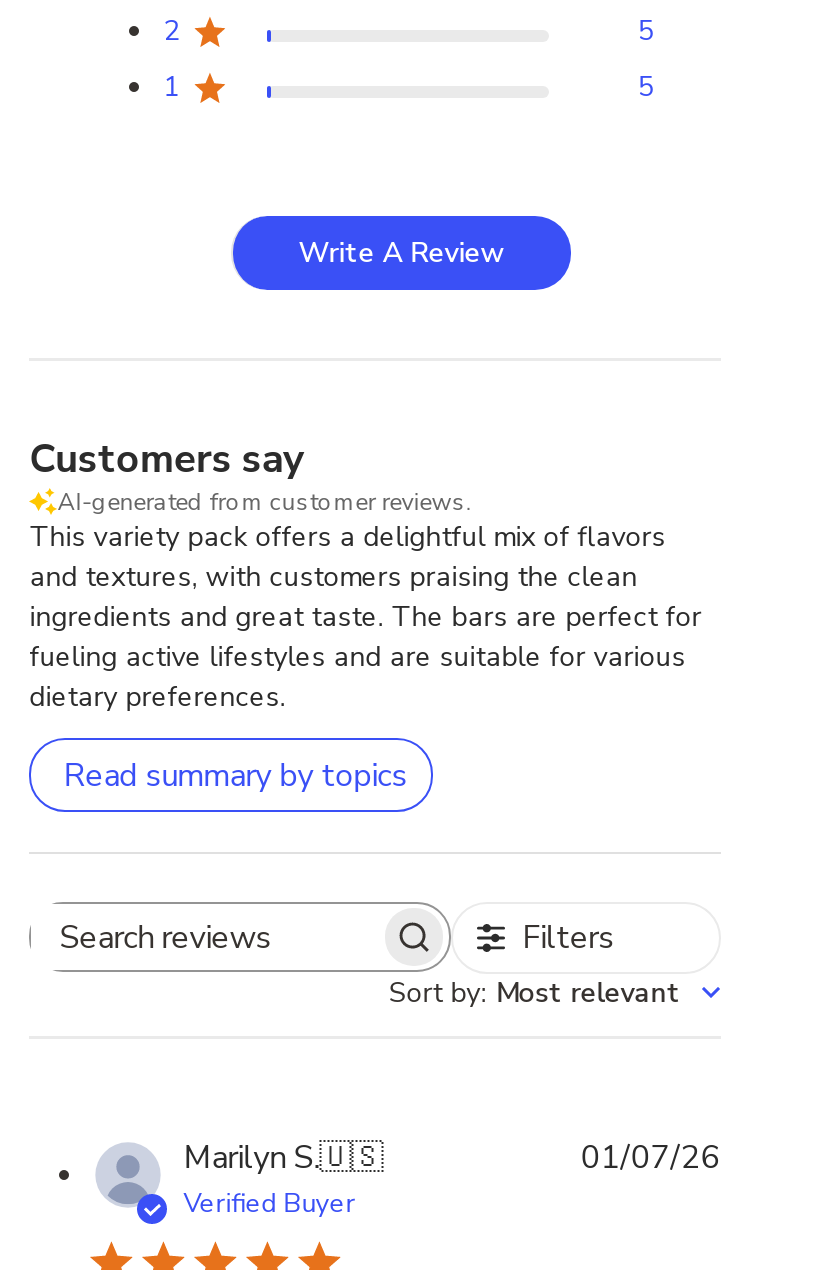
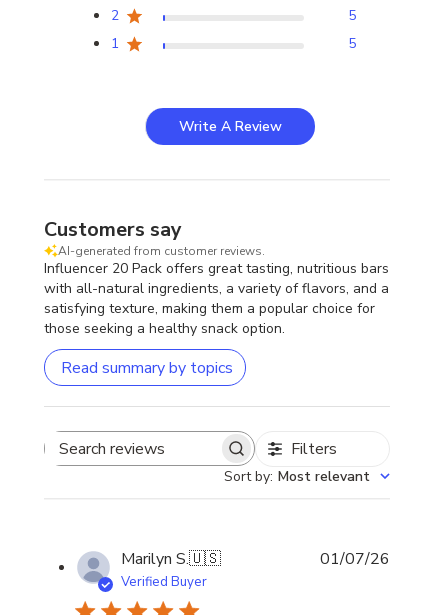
[29,518,701,716] This variety pack offers a delightful mix of flavors | and textures, with customers praising the clean | ingredients and great taste. The bars are perfect for | fueling active lifestyles and are suitable for various | dietary preferences. -> [44,259,389,338] Influencer 20 Pack offers great tasting, nutritious bars | with all-natural ingredients, a variety of flavors, and a | satisfying texture, making them a popular choice for | those seeking a healthy snack option.

